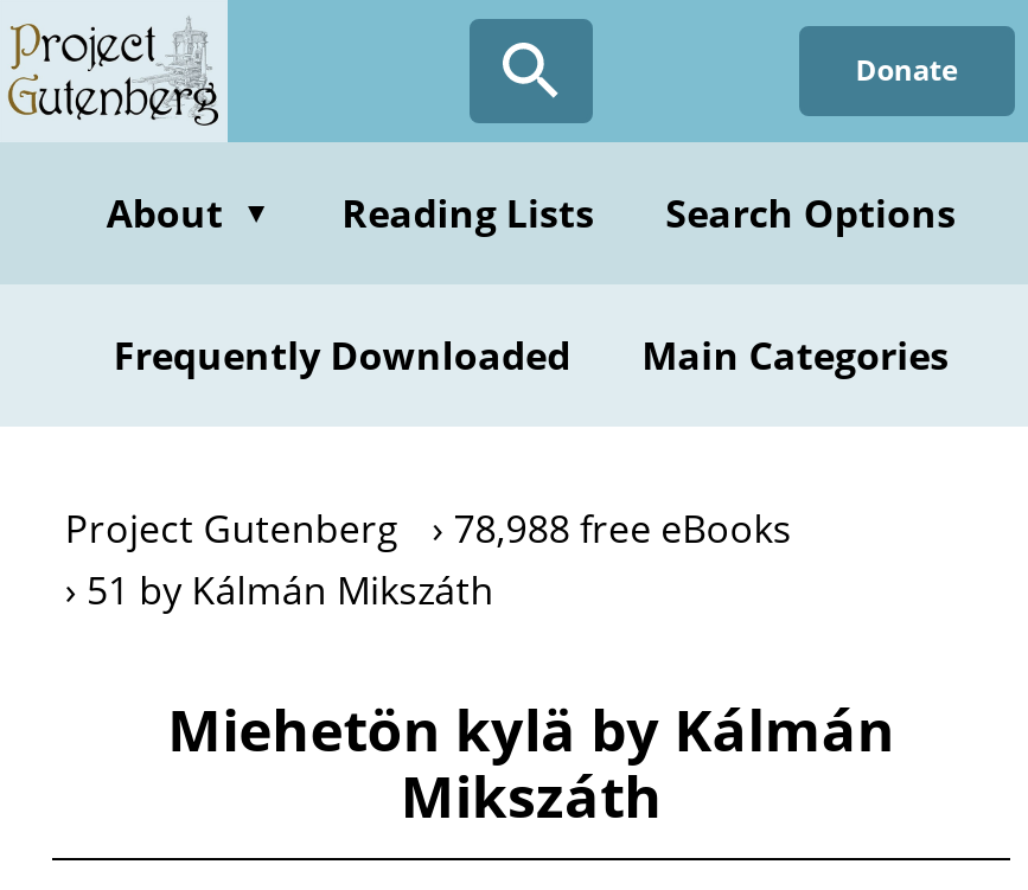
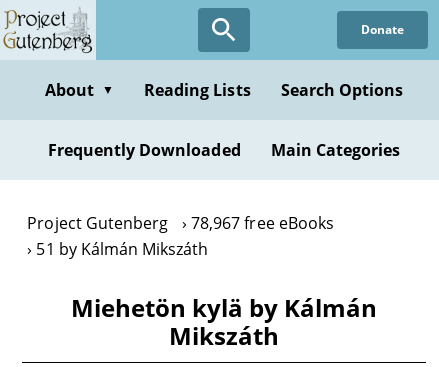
[65,502,792,555] Project Gutenberg 78,988 free eBooks -> [27,212,334,234] Project Gutenberg 78,967 free eBooks

